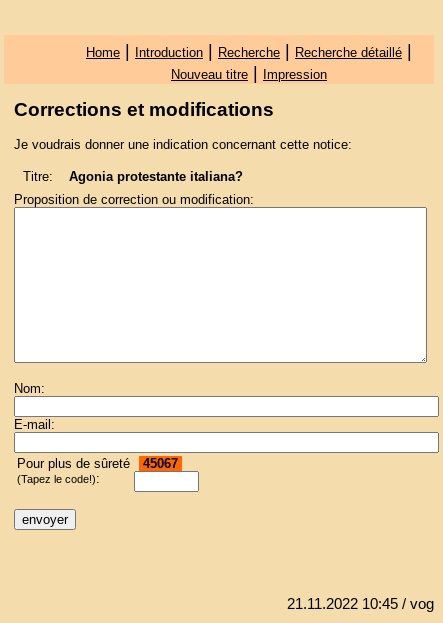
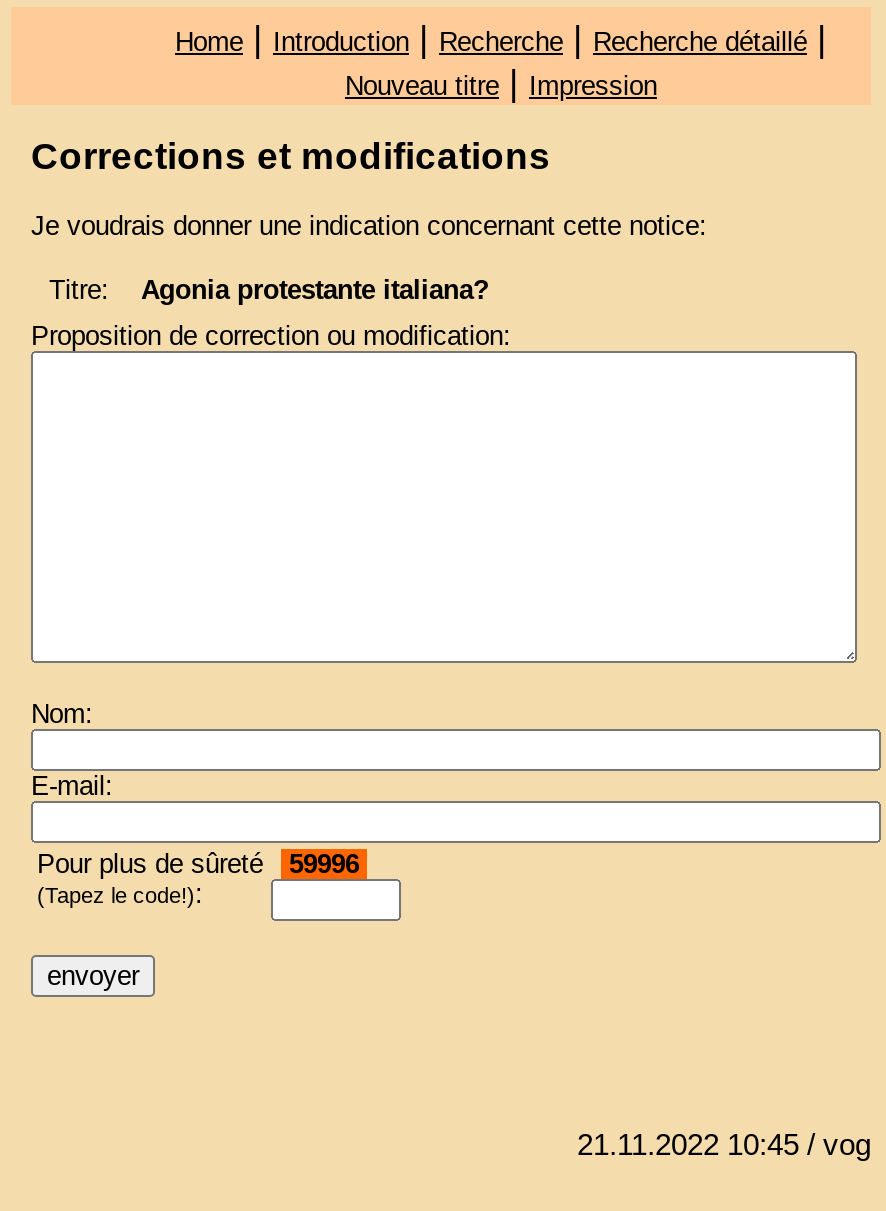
[17,456,178,471] Pour plus de sûreté 45067 -> [37,850,359,880] Pour plus de sûreté 59996

